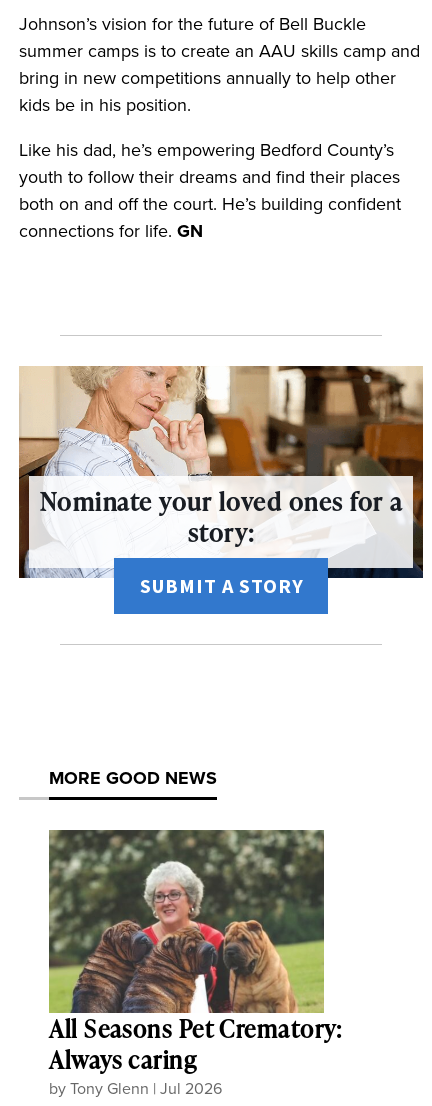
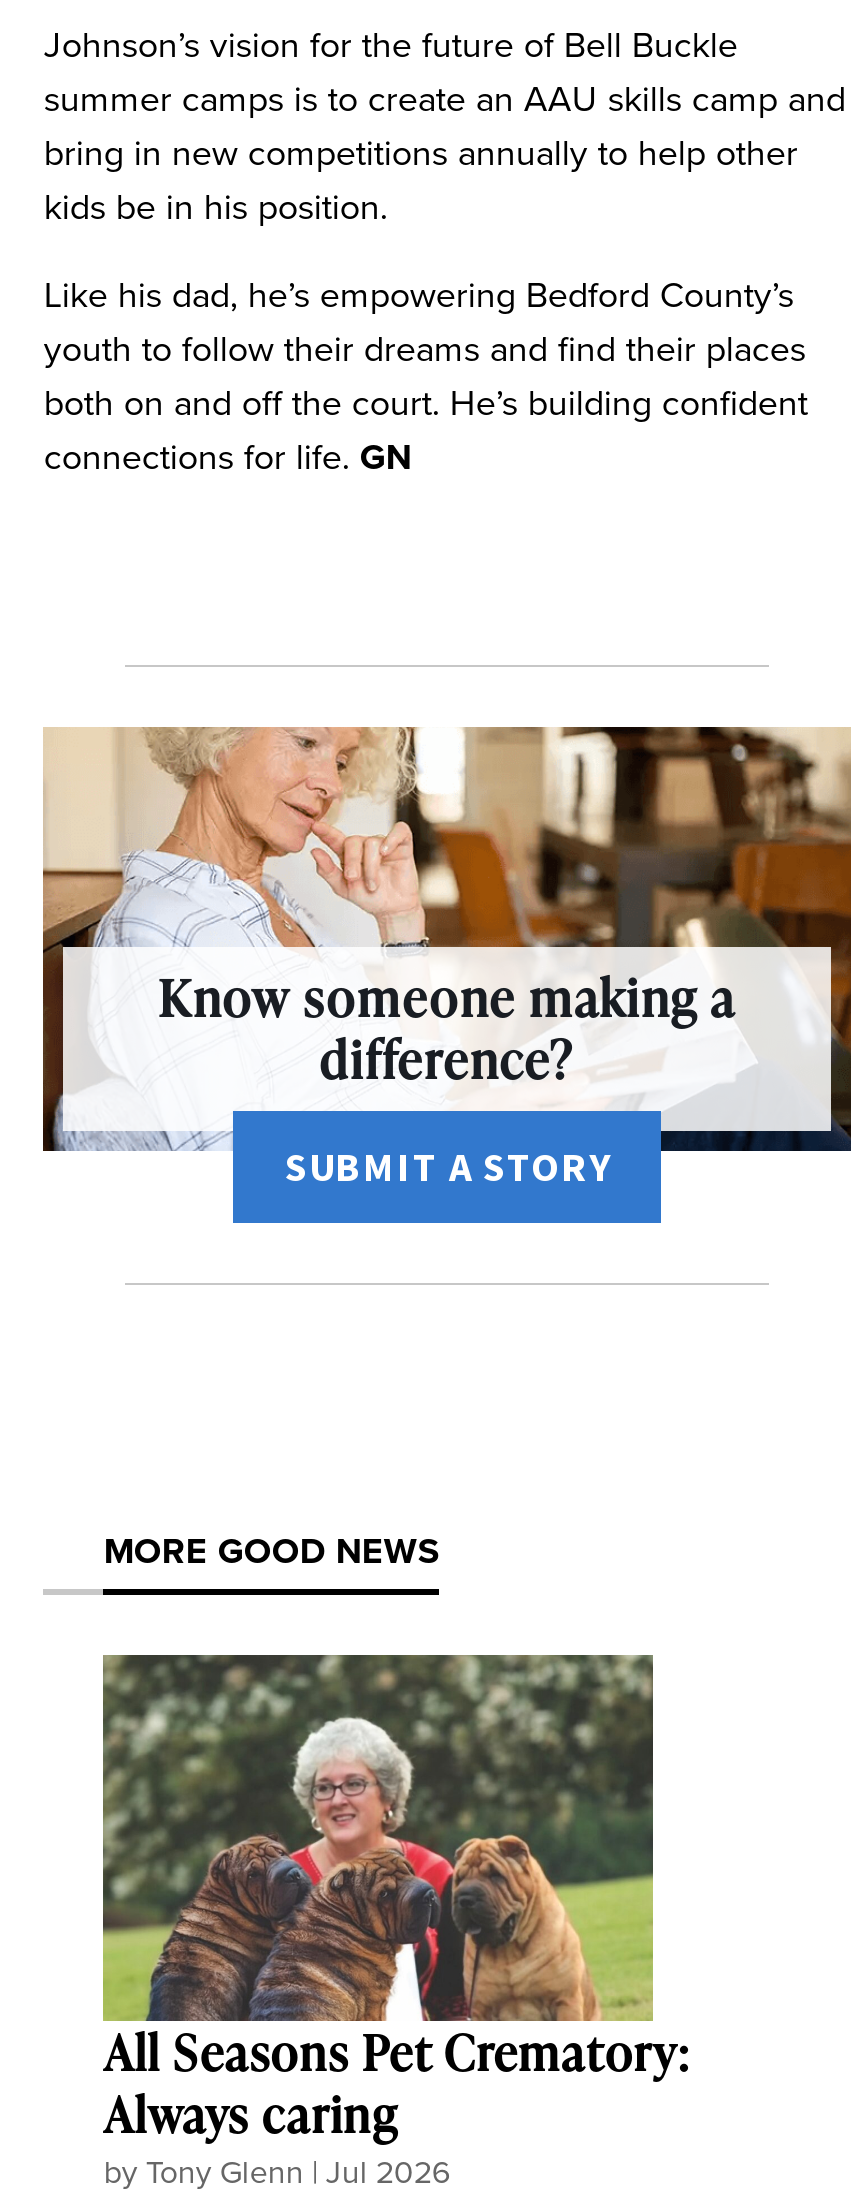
[39,484,402,550] Nominate your loved ones for a | story: -> [159,964,735,1096] Know someone making a | difference?

